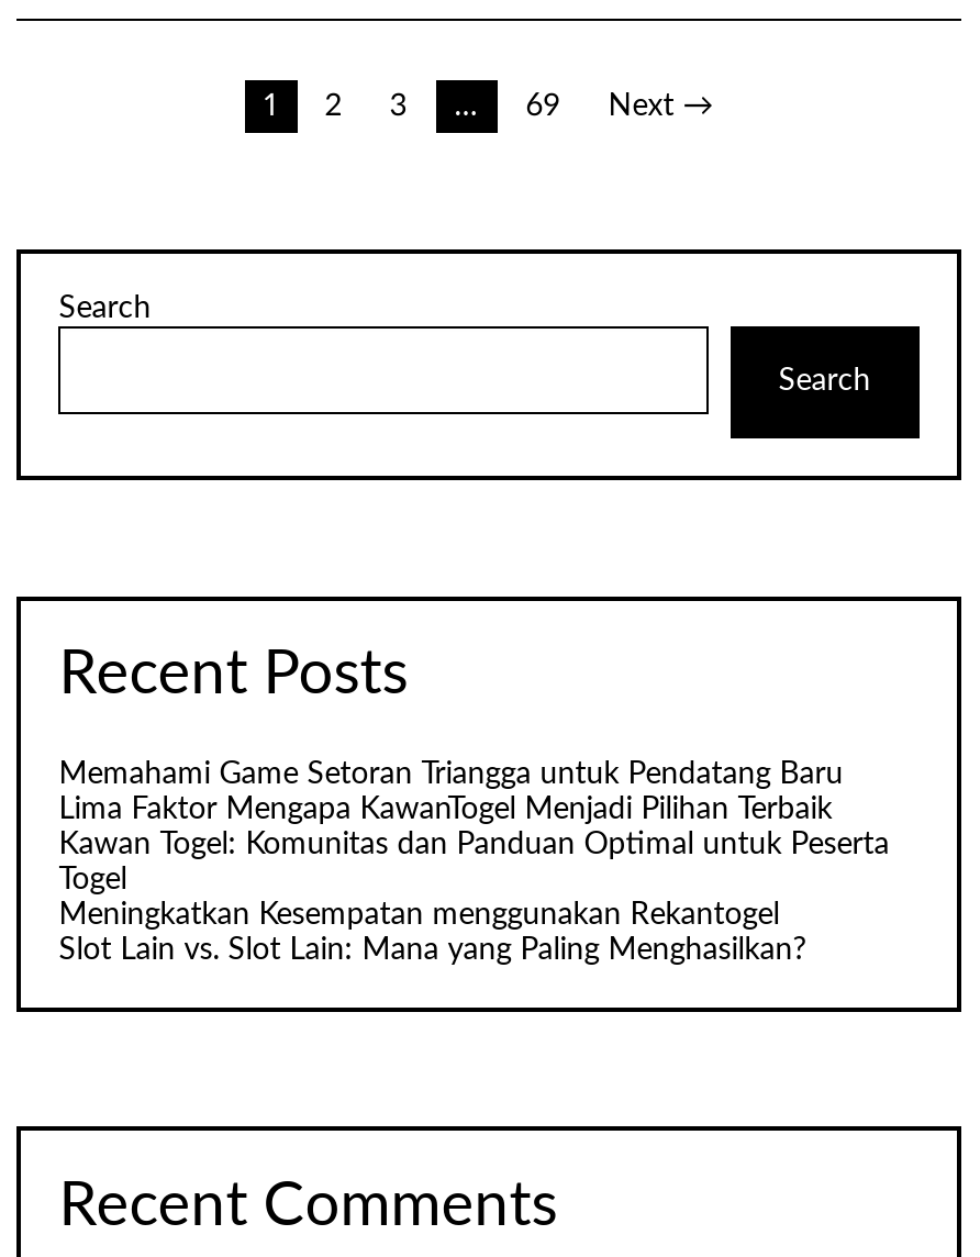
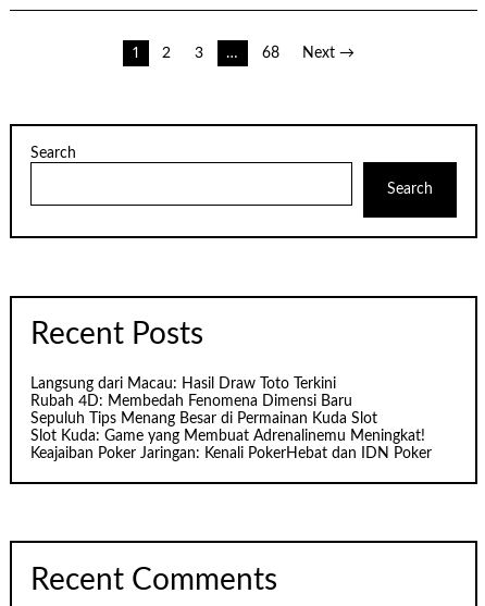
[526,91,561,122] 69 -> [262,46,279,61] 68
[59,760,889,966] Memahami Game Setoran Triangga untuk Pendatang Baru | Lima Faktor Mengapa KawanTogel Menjadi Pilihan Terbaik | Kawan Togel: Komunitas dan Panduan Optimal untuk Peserta | Togel | Meningkatkan Kesempatan menggunakan Rekantogel | Slot Lain vs. Slot Lain: Mana yang Paling Menghasilkan? -> [31,377,432,462] Langsung dari Macau: Hasil Draw Toto Terkini | Rubah 4D: Membedah Fenomena Dimensi Baru | Sepuluh Tips Menang Besar di Permainan Kuda Slot | Slot Kuda: Game yang Membuat Adrenalinemu Meningkat! | Keajaiban Poker Jaringan: Kenali PokerHebat dan IDN Poker

